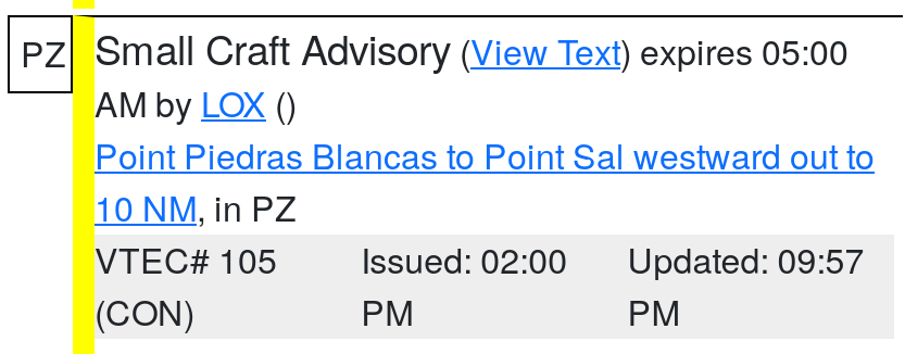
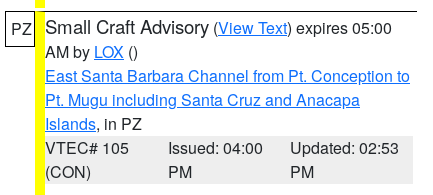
[95,130,875,232] Point Piedras Blancas to Point Sal westward out to | 10 NM, in PZ -> [45,64,410,135] East Santa Barbara Channel from Pt. Conception to | Pt. Mugu including Santa Cruz and Anacapa | Islands, in PZ
[361,235,567,285] Issued: 02:00 -> [168,136,263,159] Issued: 04:00
[627,235,864,285] Updated: 09:57 -> [290,136,399,159] Updated: 02:53

